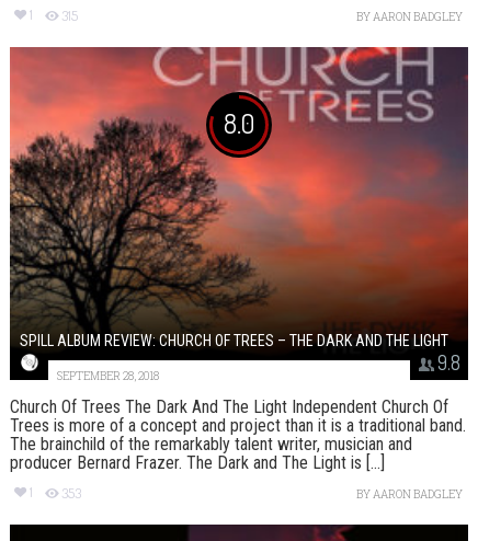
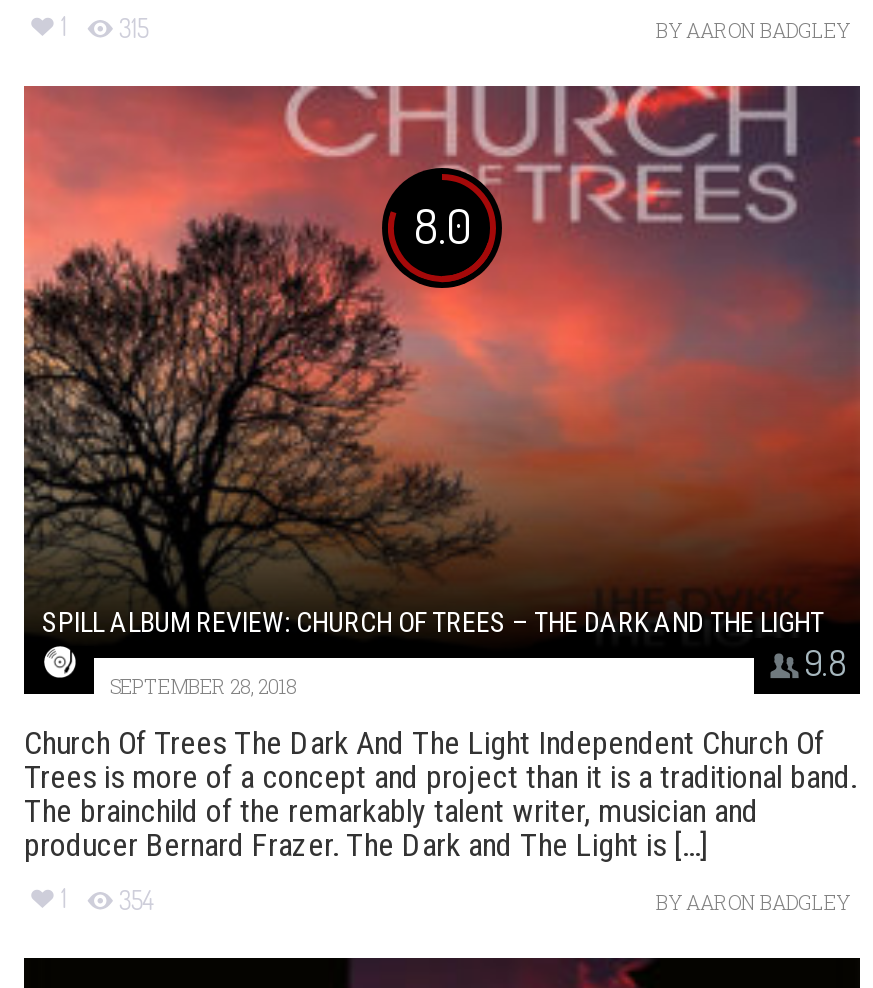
[62,484,82,501] 353 -> [119,883,155,915] 354

